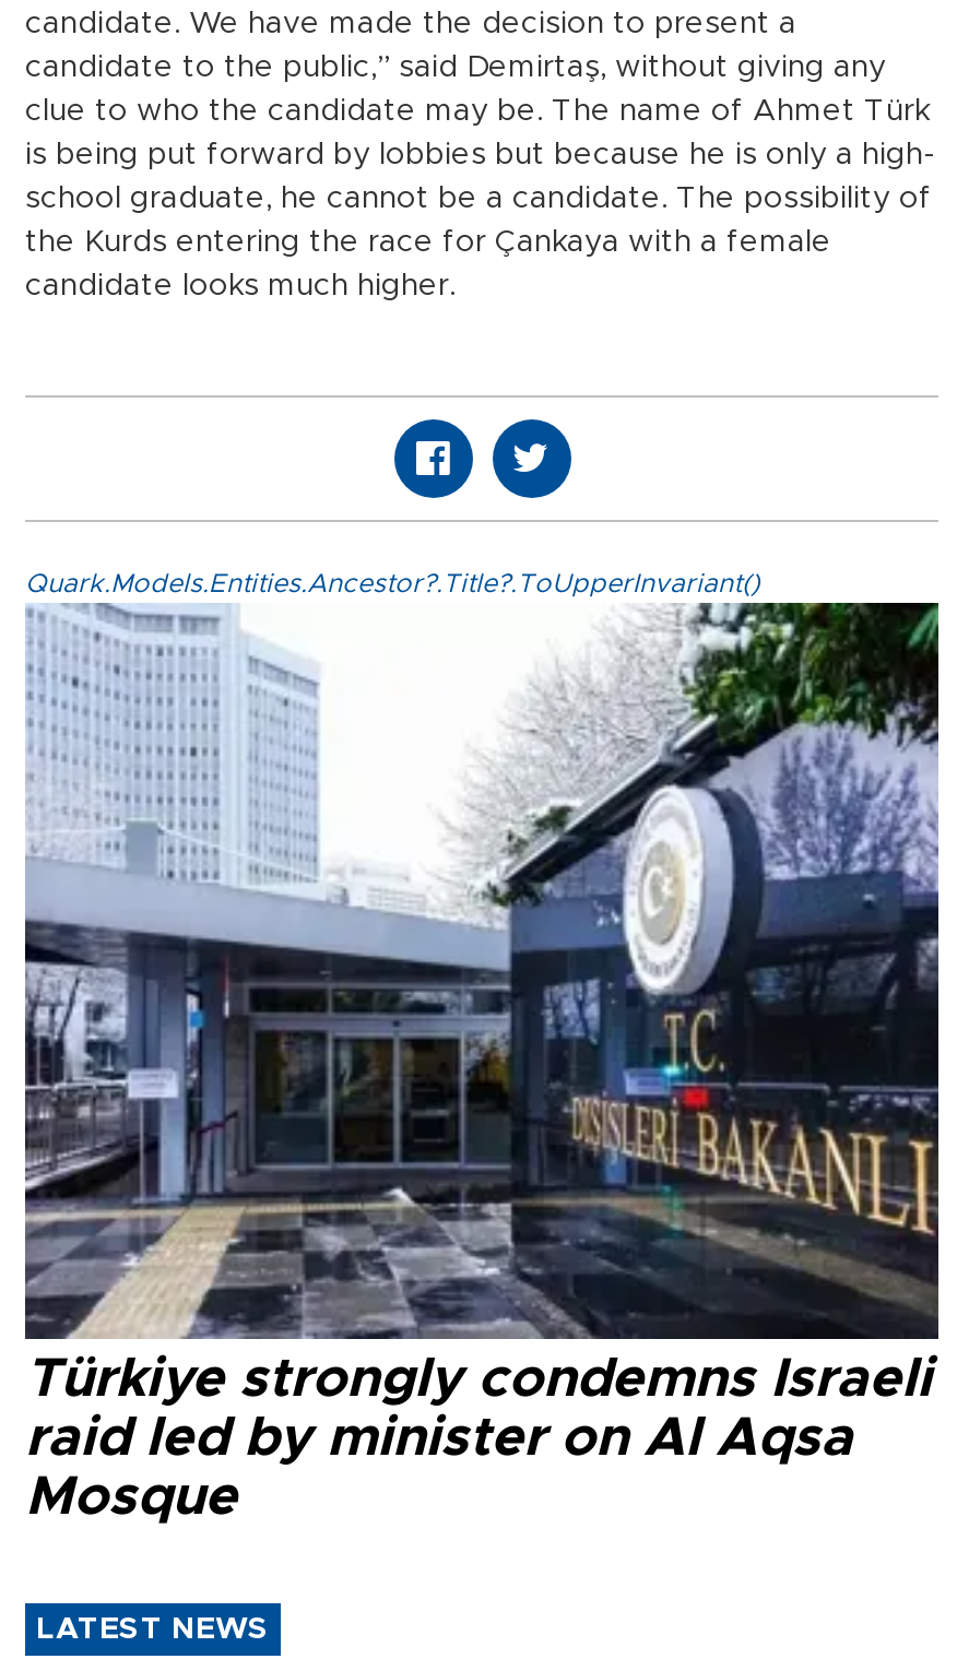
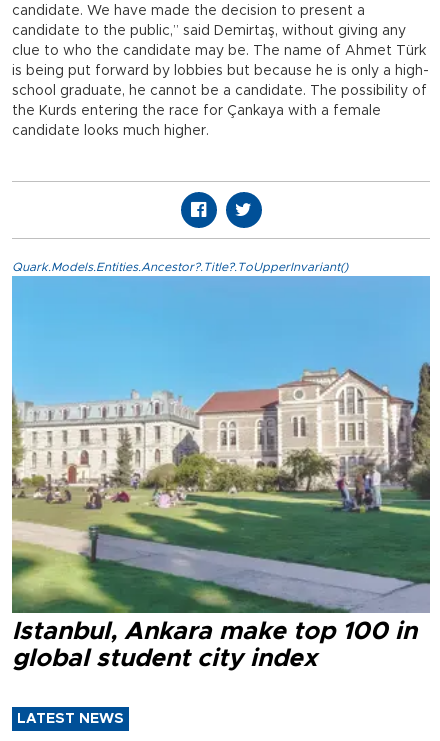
[23,601,941,1524] [image] | Türkiye strongly condemns Israeli | raid led by minister on Al Aqsa | Mosque -> [11,275,431,671] [image] | Istanbul, Ankara make top 100 in | global student city index

